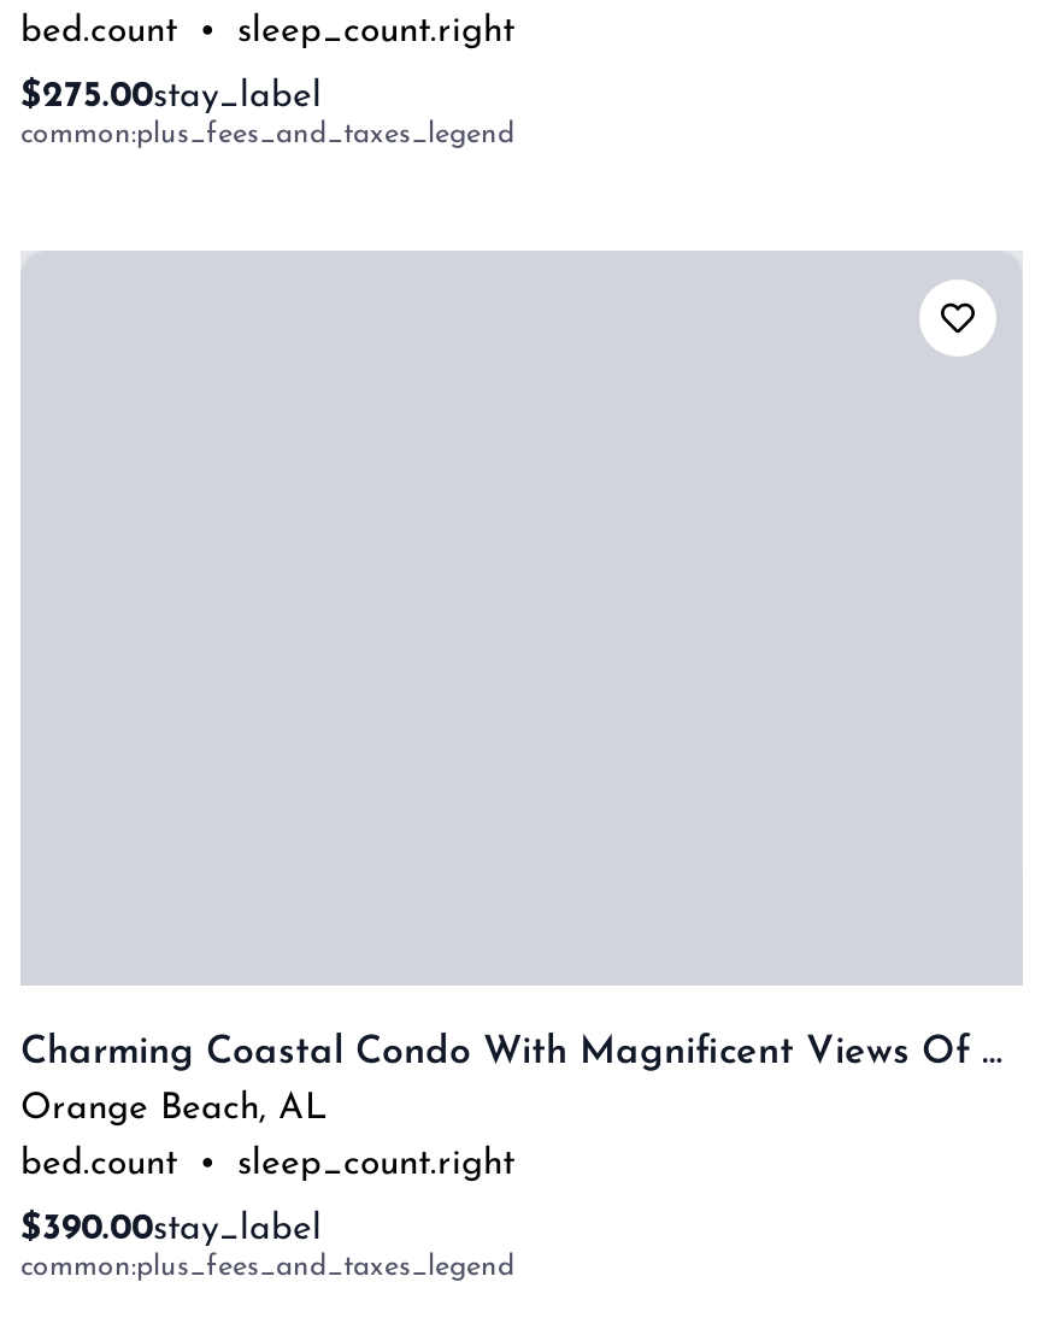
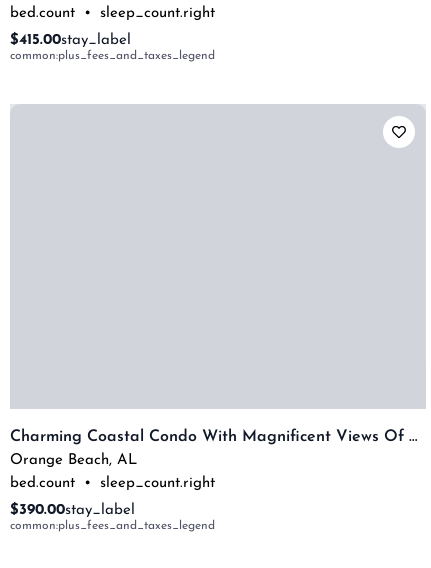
[20,80,322,116] $275.00stay_label -> [10,33,131,48] $415.00stay_label

